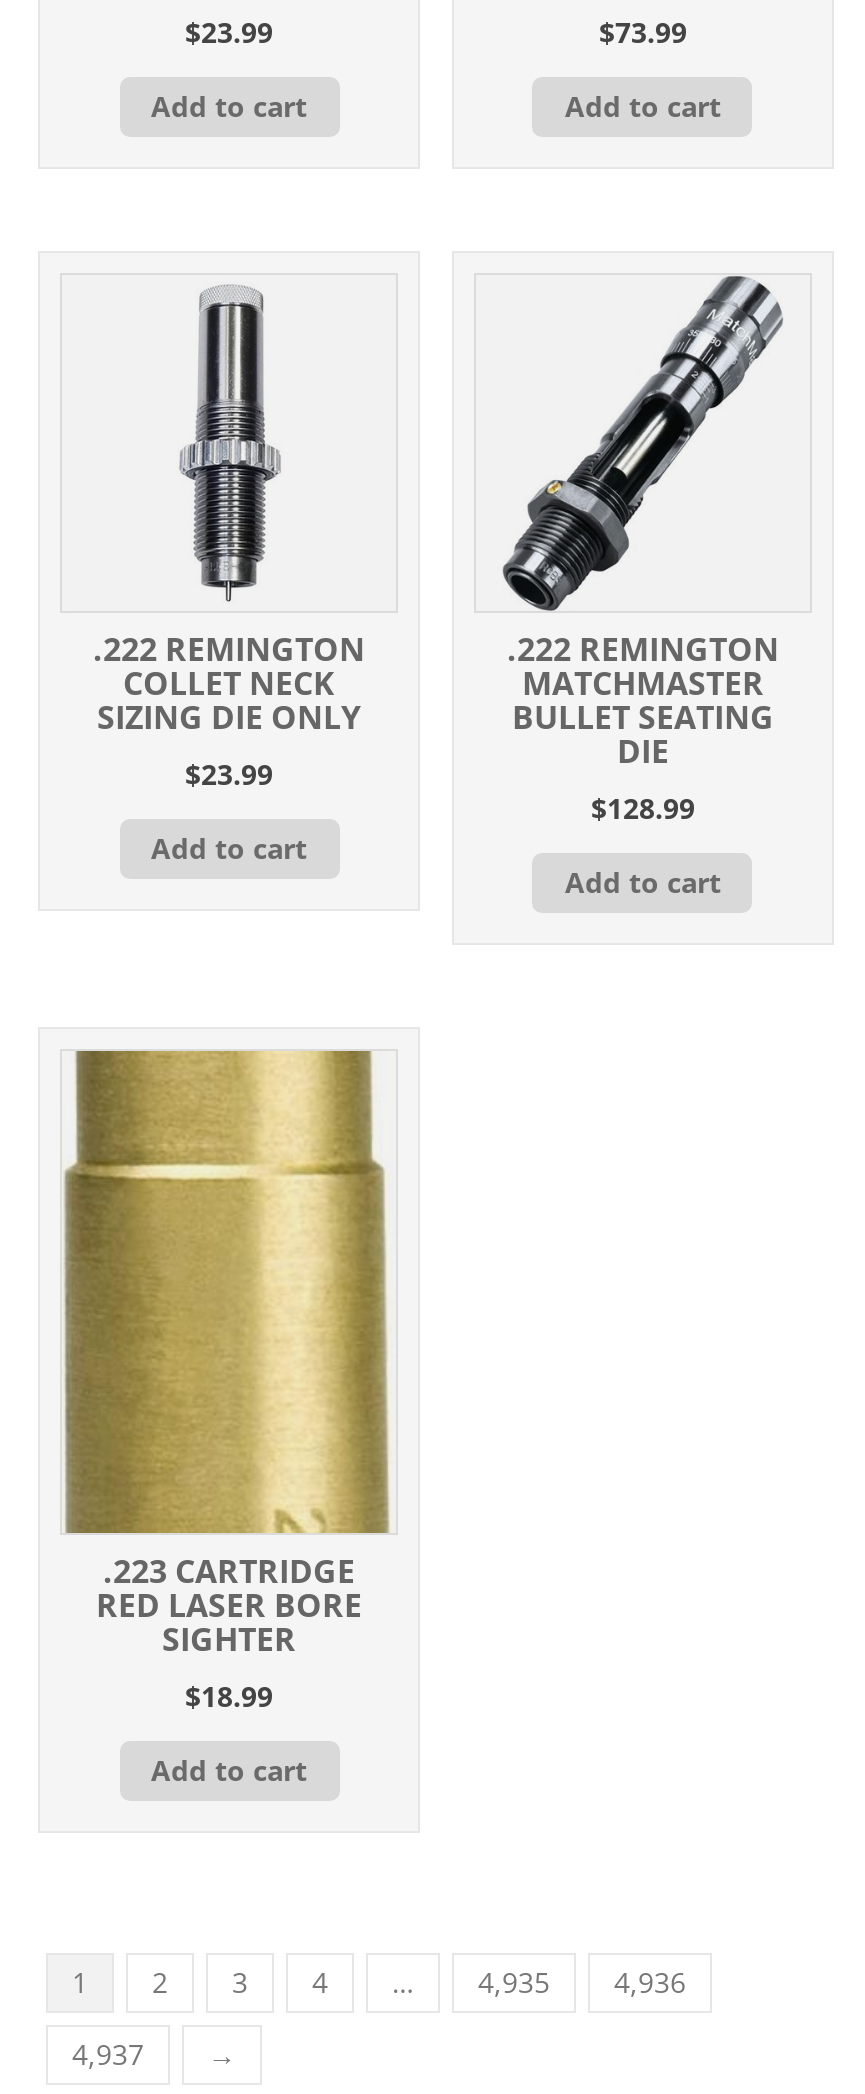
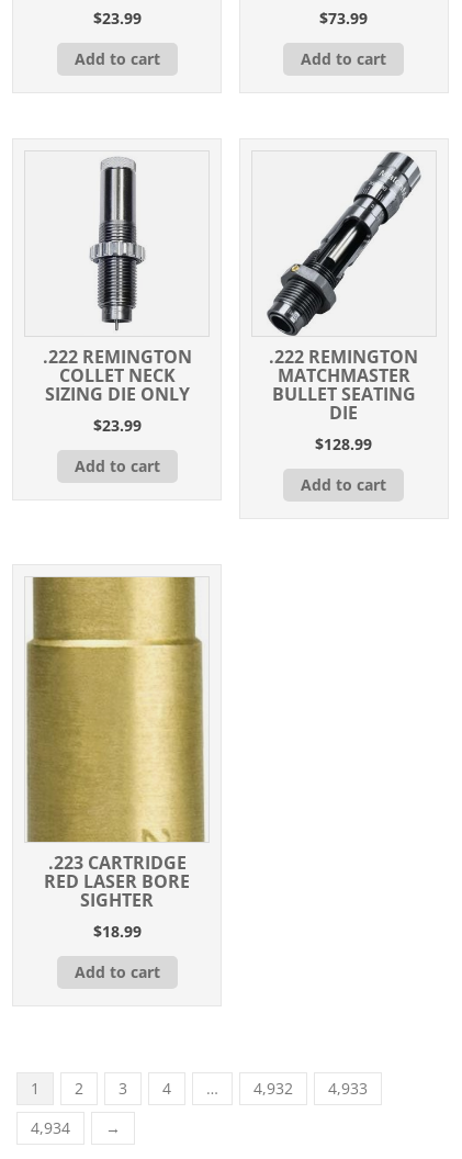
[478,1963,550,2001] 4,935 -> [253,1078,293,1099] 4,932
[614,1963,686,2001] 4,936 -> [328,1078,368,1099] 4,933
[72,2035,144,2073] 4,937 -> [31,1118,70,1138] 4,934

